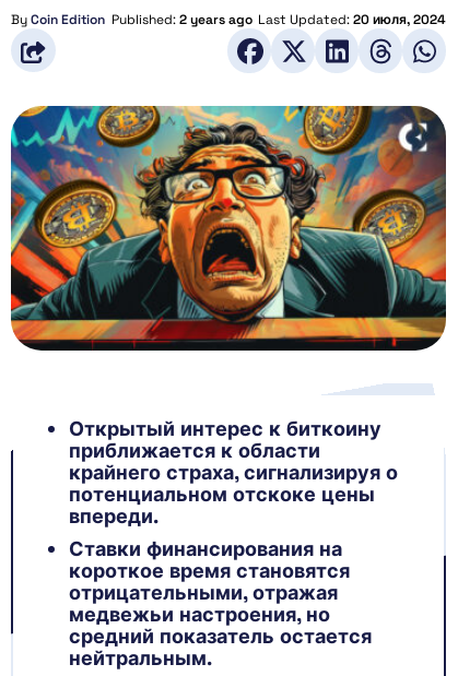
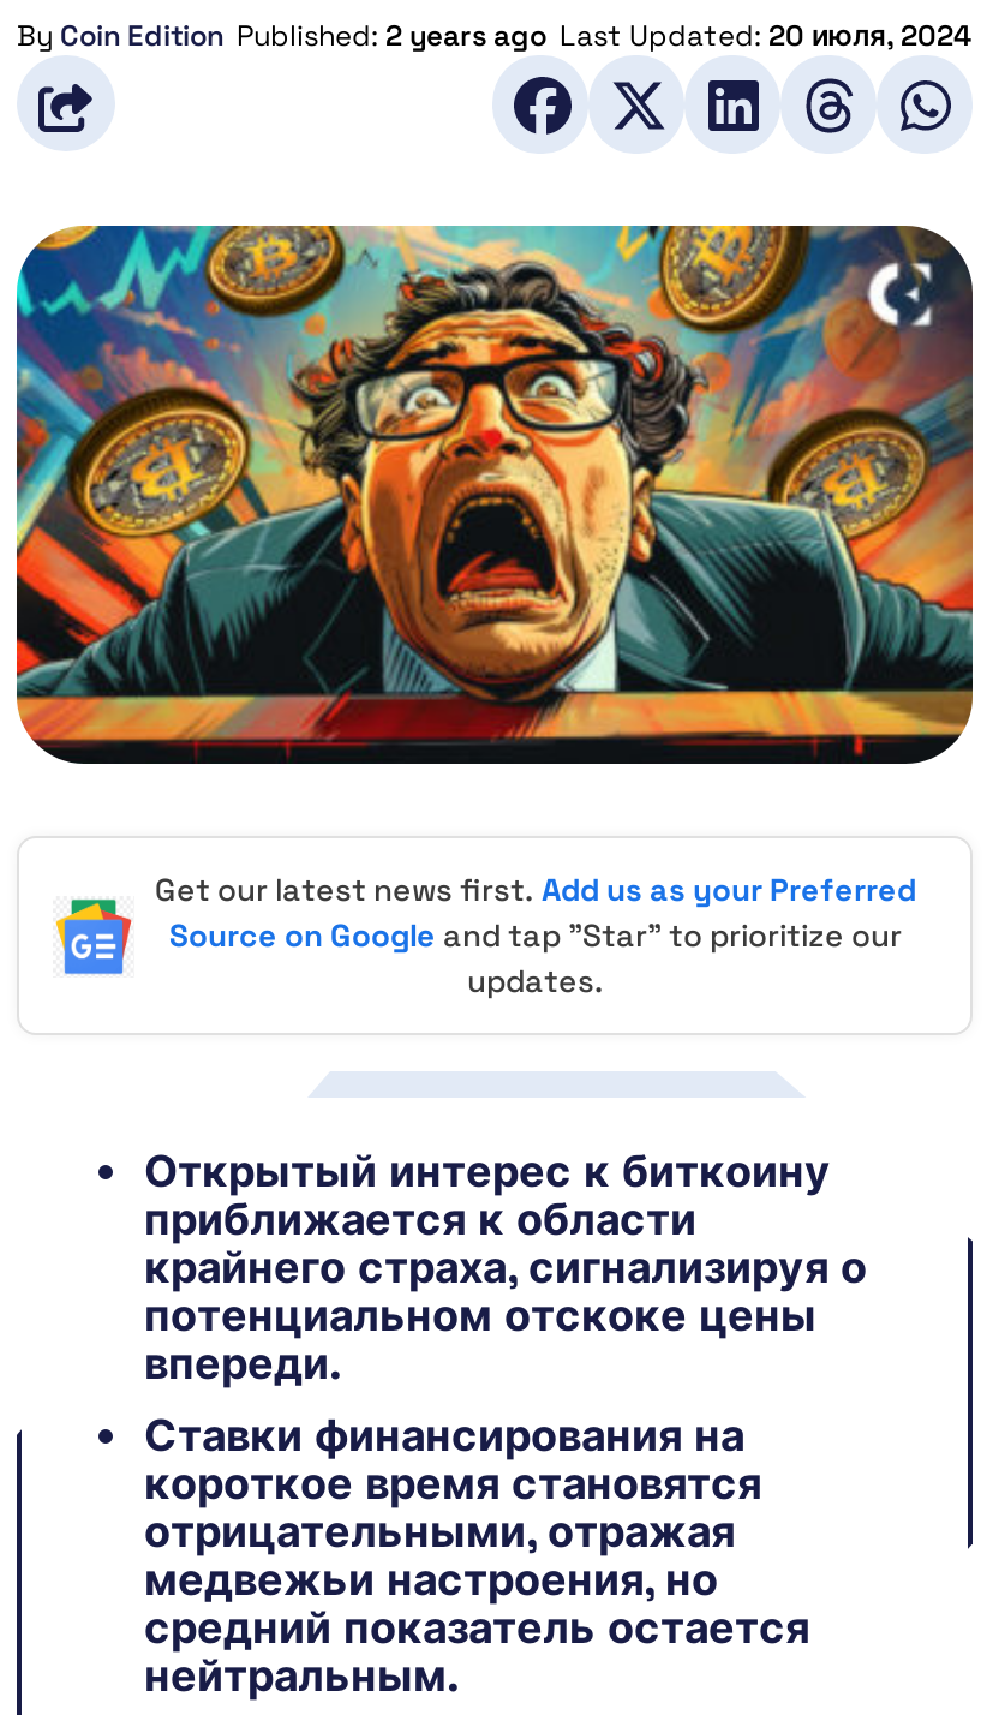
none -> [53,870,916,1002] [image] | Get our latest news first. Add us as your Preferred | Source on Google and tap "Star" to prioritize our | updates.

